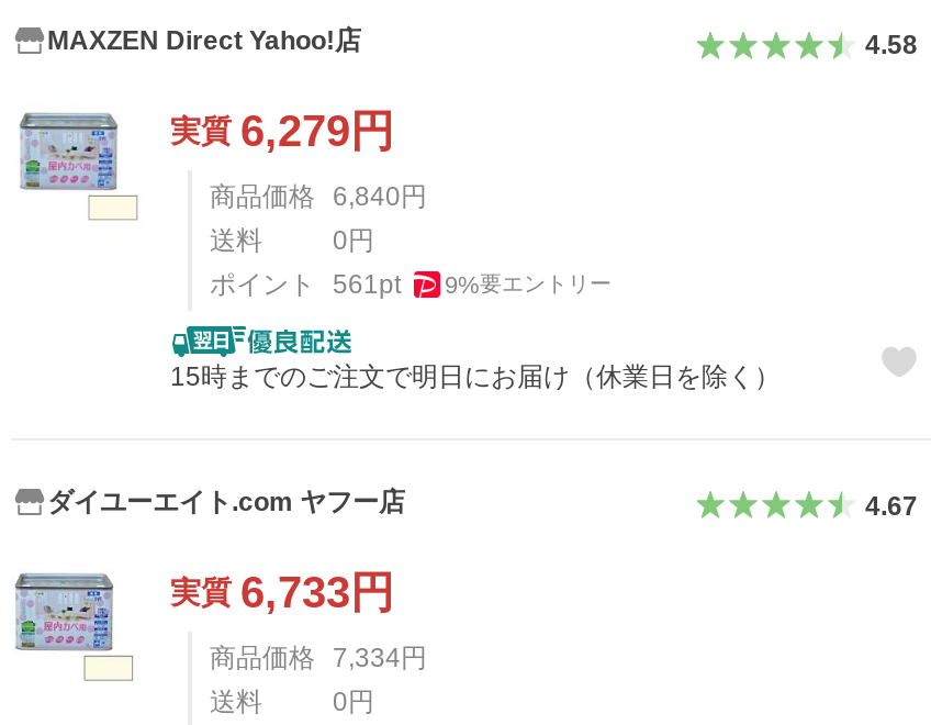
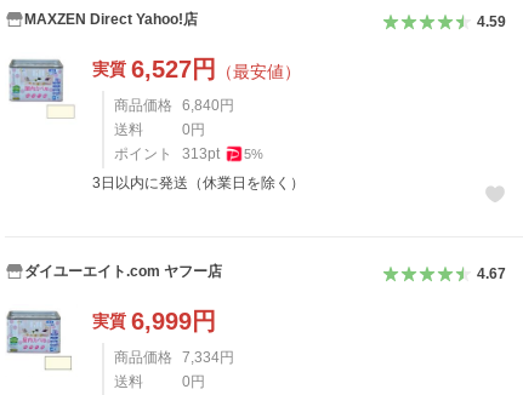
[865,30,918,61] 4.58 -> [476,13,505,30] 4.59
[170,107,394,155] 実質6,279円 -> [92,56,301,82] 実質6,527円（最安値）
[210,269,612,300] ポイント 561pt | 9%要エントリー -> [114,145,263,162] ポイント 313pt | 5%
[170,360,781,391] 15時までのご注文で明日にお届け（休業日を除く） -> [92,174,305,191] 3日以内に発送（休業日を除く）
[170,567,394,615] 実質6,733円 -> [92,308,216,334] 実質6,999円

